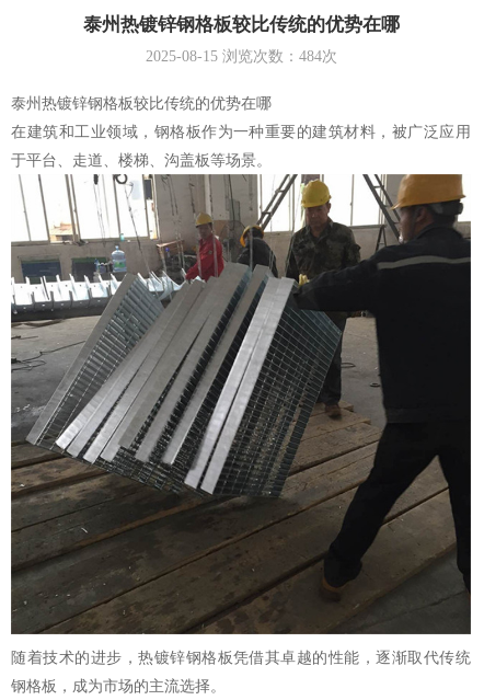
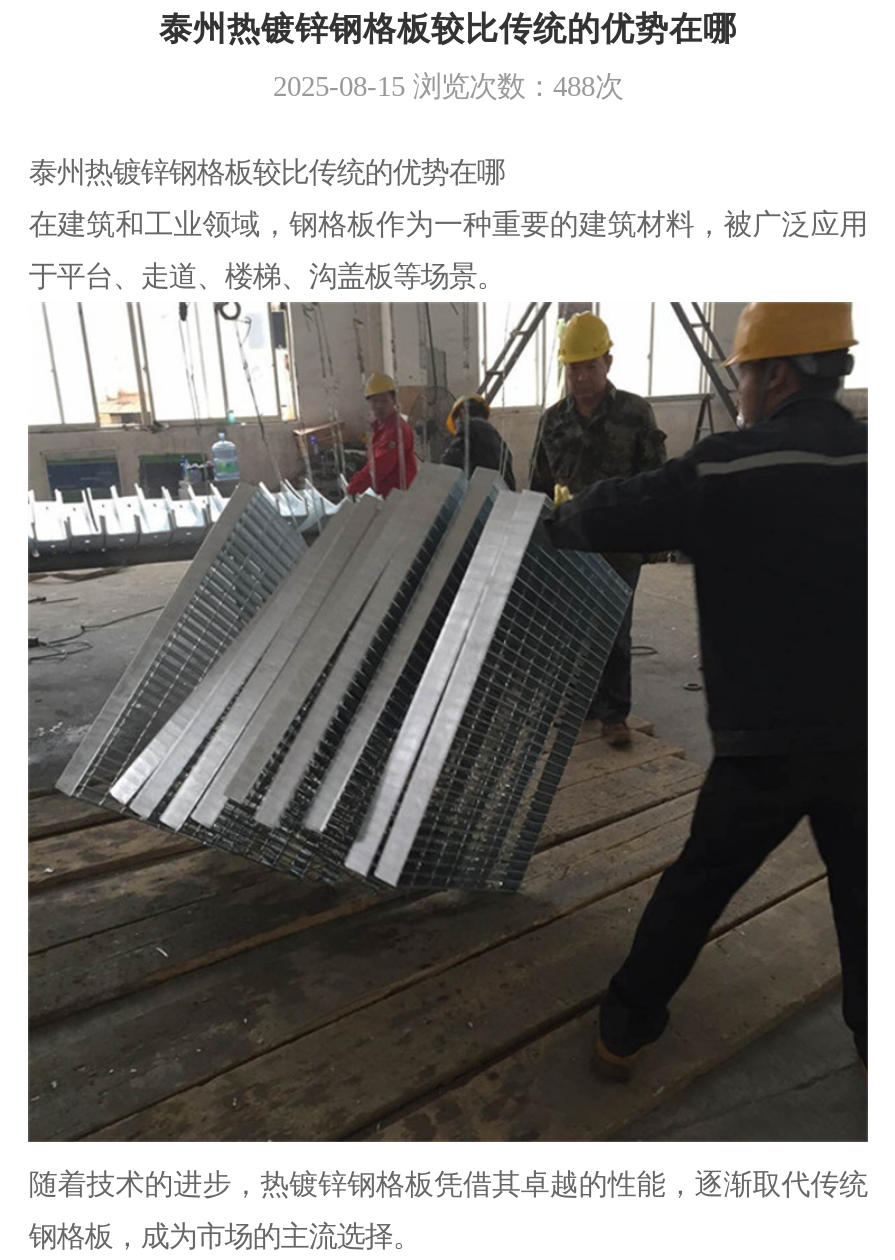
[145,48,337,65] 2025-08-15浏览次数：484次 -> [273,71,623,103] 2025-08-15浏览次数：488次

